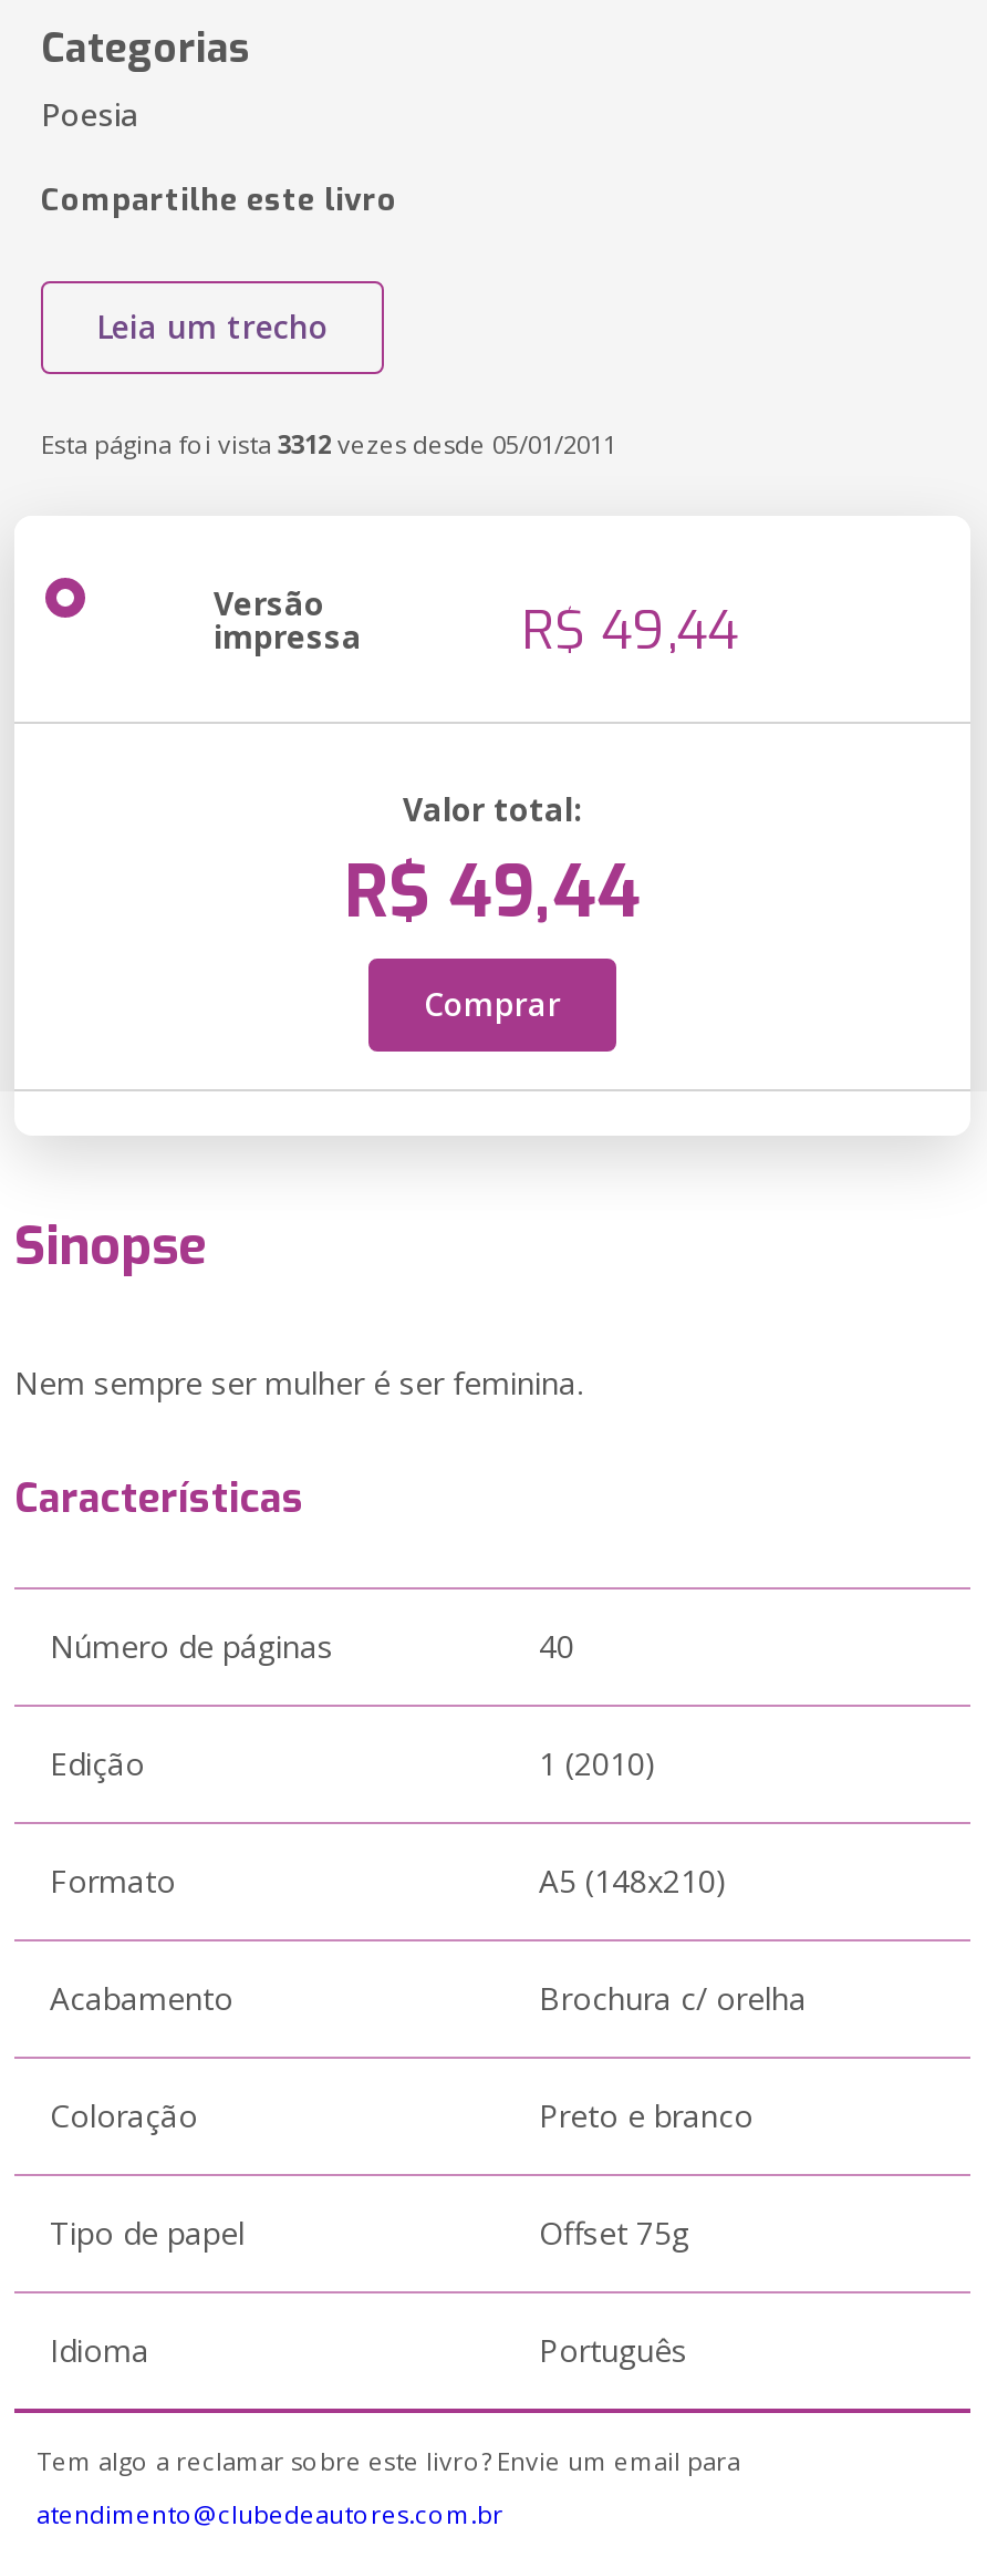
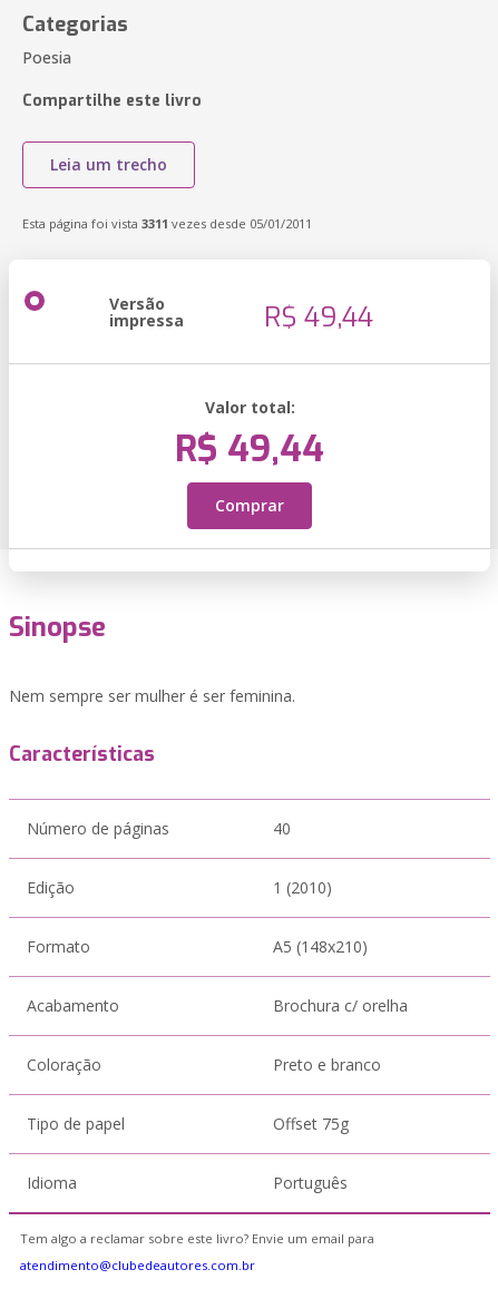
[41,427,616,460] Esta página foi vista 3312 vezes desde 05/01/2011 -> [22,215,312,232] Esta página foi vista 3311 vezes desde 05/01/2011

